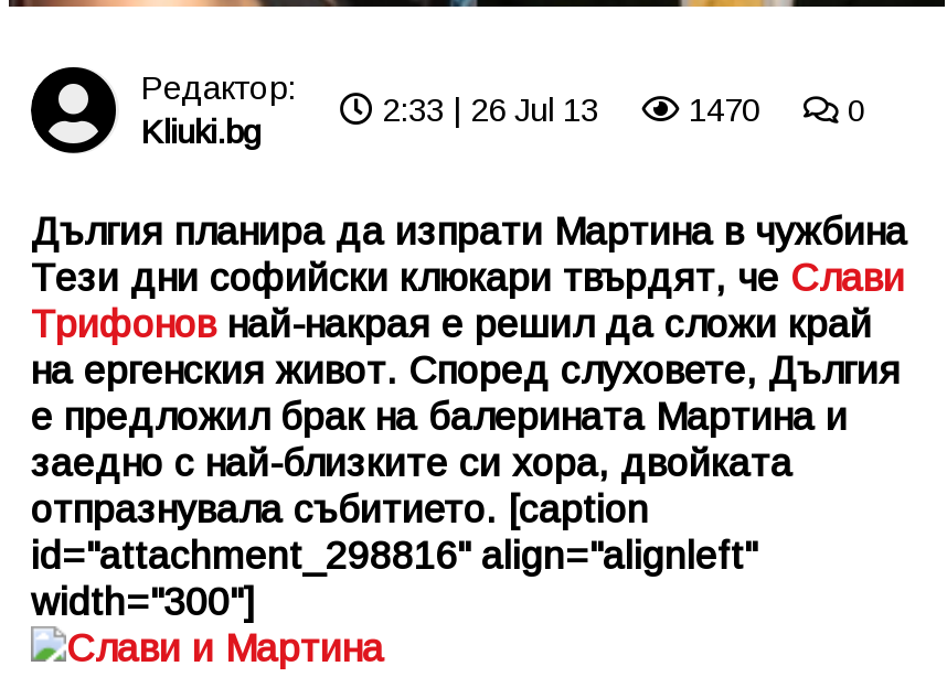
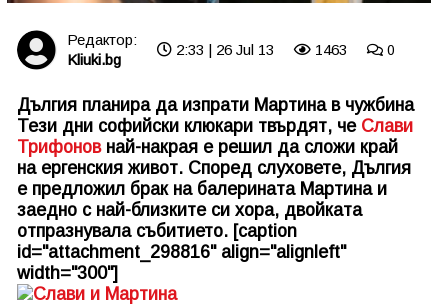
[680,90,759,128] 1470 -> [311,41,347,58] 1463

